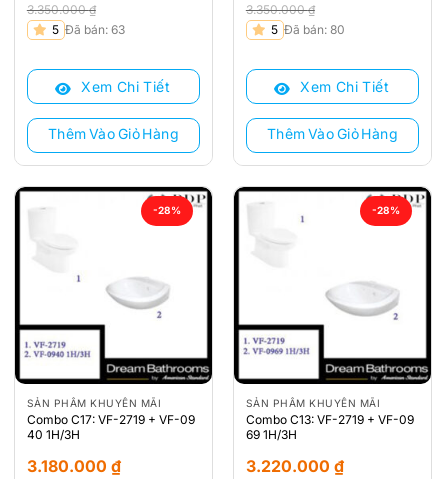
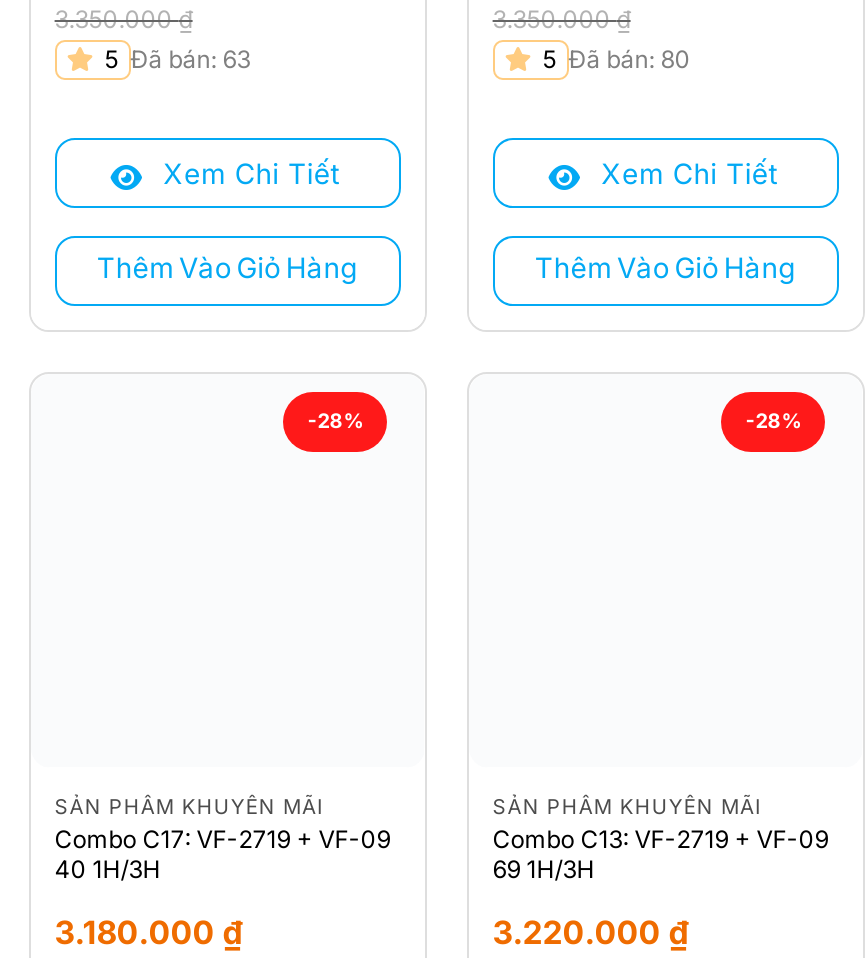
[14,186,213,385] [image] -> none
[233,186,432,385] [image] -> none

